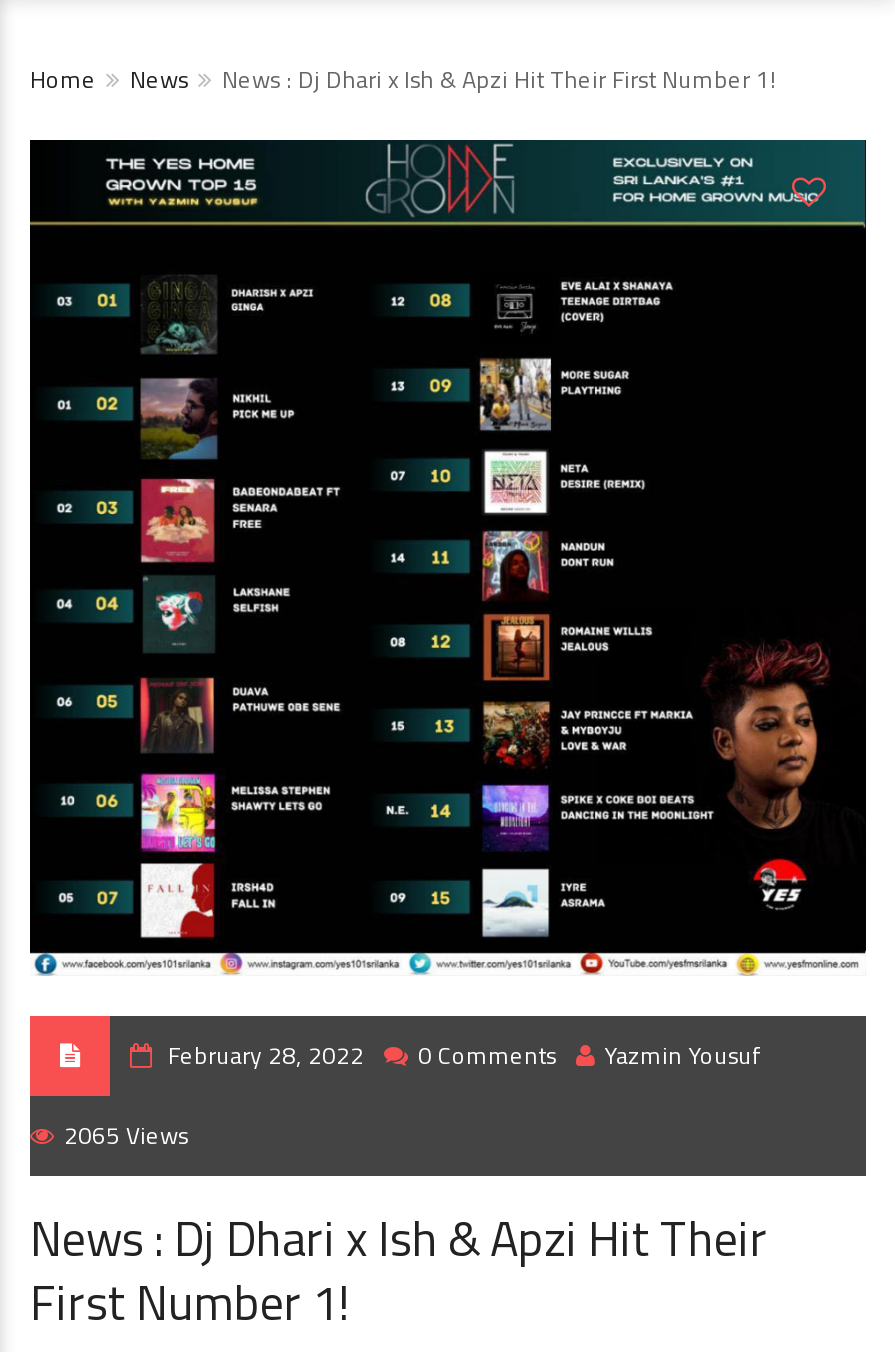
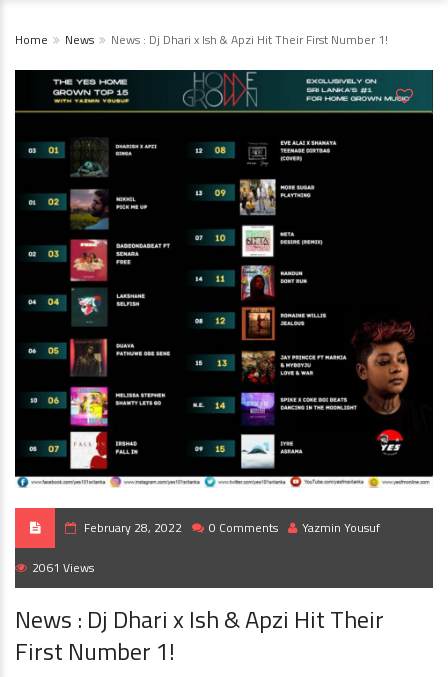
[64,1116,188,1154] 2065 Views -> [32,558,94,577] 2061 Views

